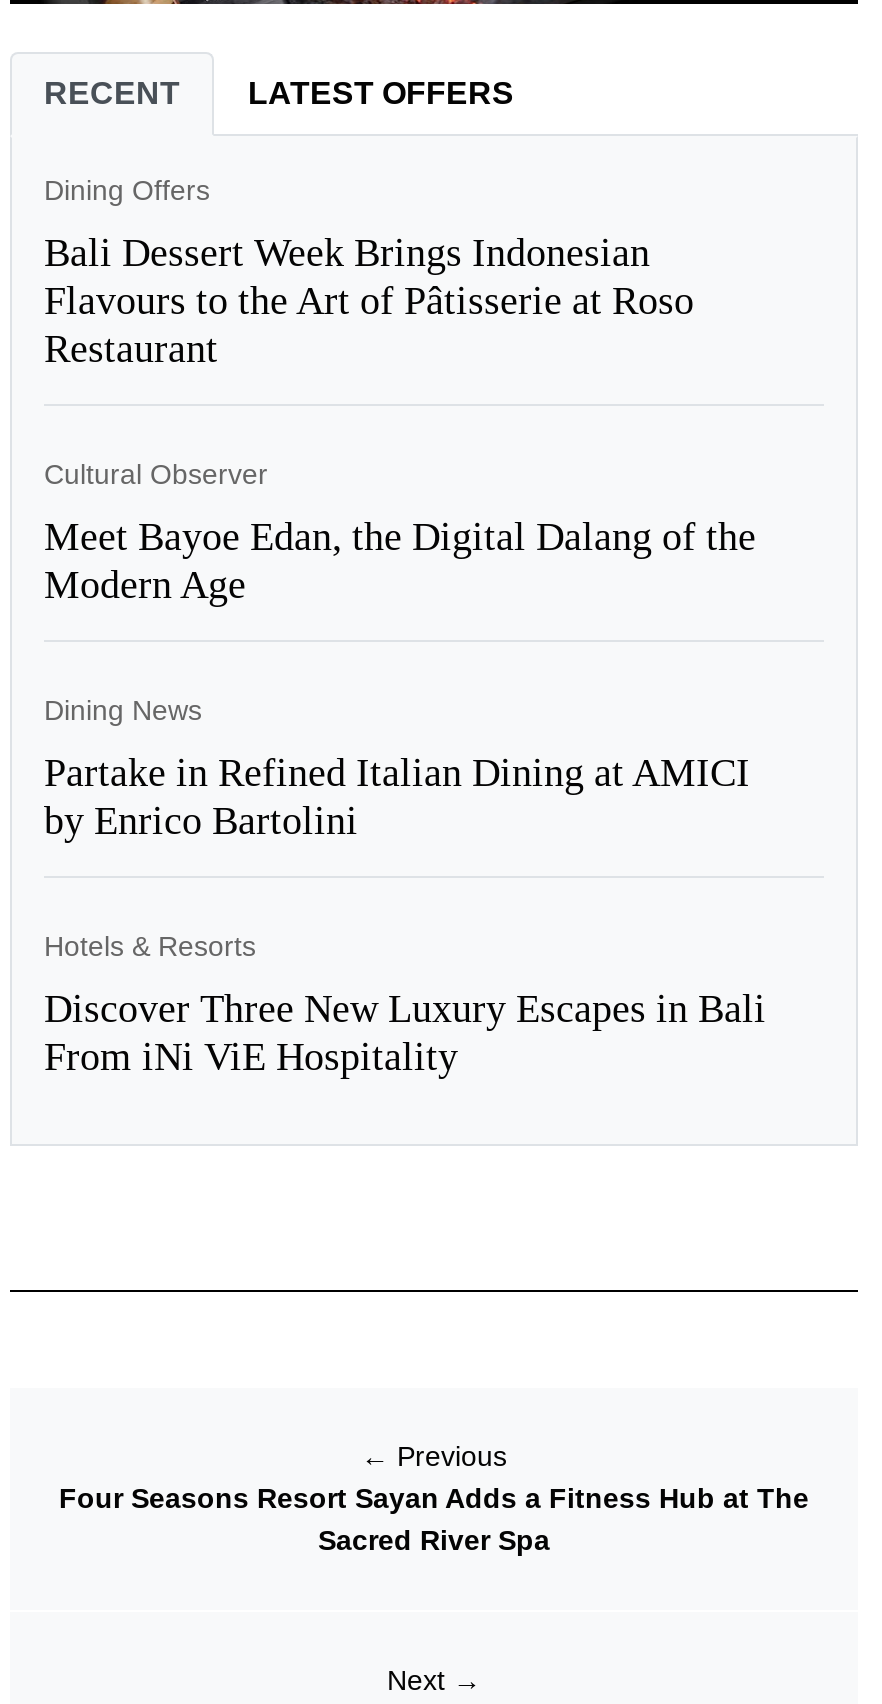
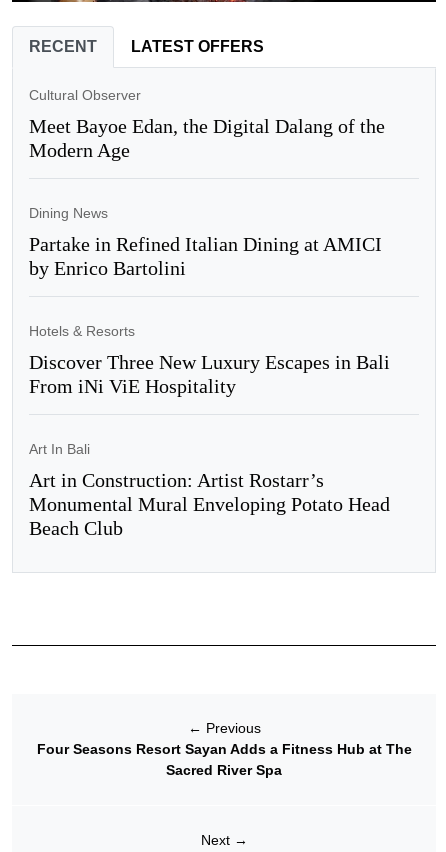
[44,174,694,370] Dining Offers | Bali Dessert Week Brings Indonesian | Flavours to the Art of Pâtisserie at Roso | Restaurant -> none
moved [44,458,766,1078] -> [29,87,390,397]: Cultural Observer | Meet Bayoe Edan, the Digital Dalang of the | Modern Age | ... | Discover Three New Luxury Escapes in Bali | From iNi ViE Hospitality
none -> [29,441,390,539] Art In Bali | Art in Construction: Artist Rostarr’s | Monumental Mural Enveloping Potato Head | Beach Club

